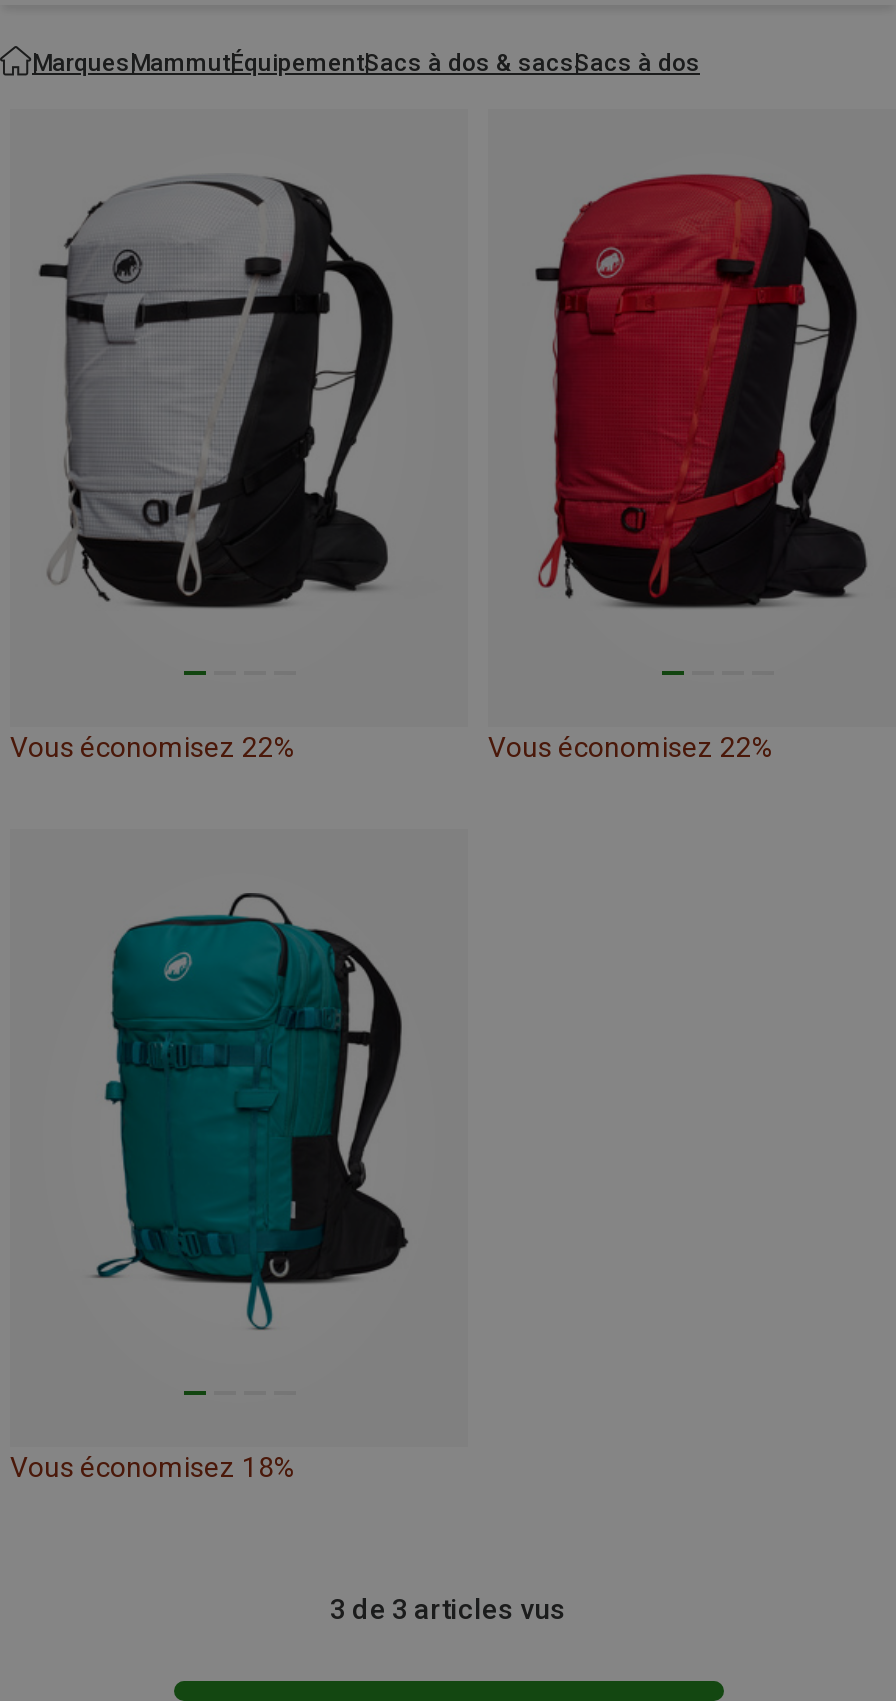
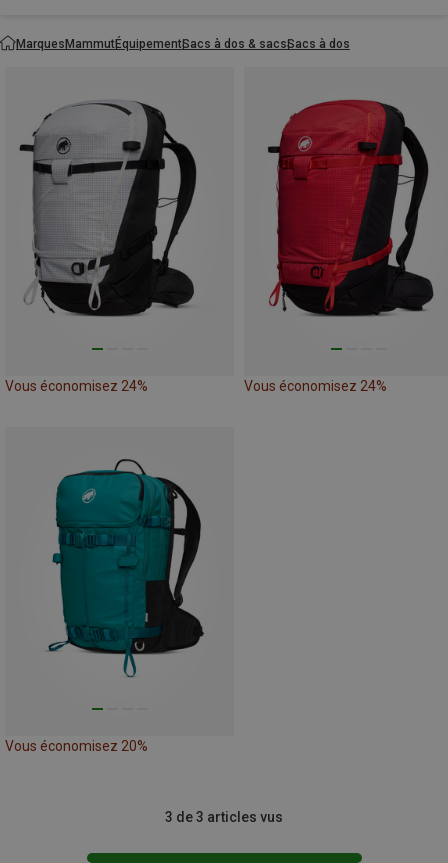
[10,731,296,763] Vous économisez 22% -> [5,378,148,394] Vous économisez 24%
[488,731,774,763] Vous économisez 22% -> [244,378,387,394] Vous économisez 24%
[10,1452,296,1484] Vous économisez 18% -> [5,738,148,754] Vous économisez 20%

